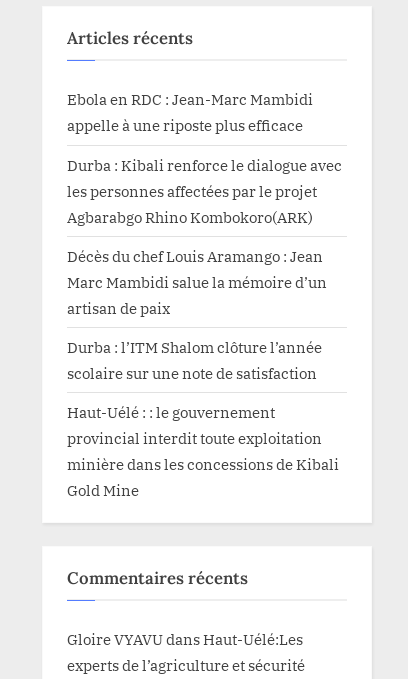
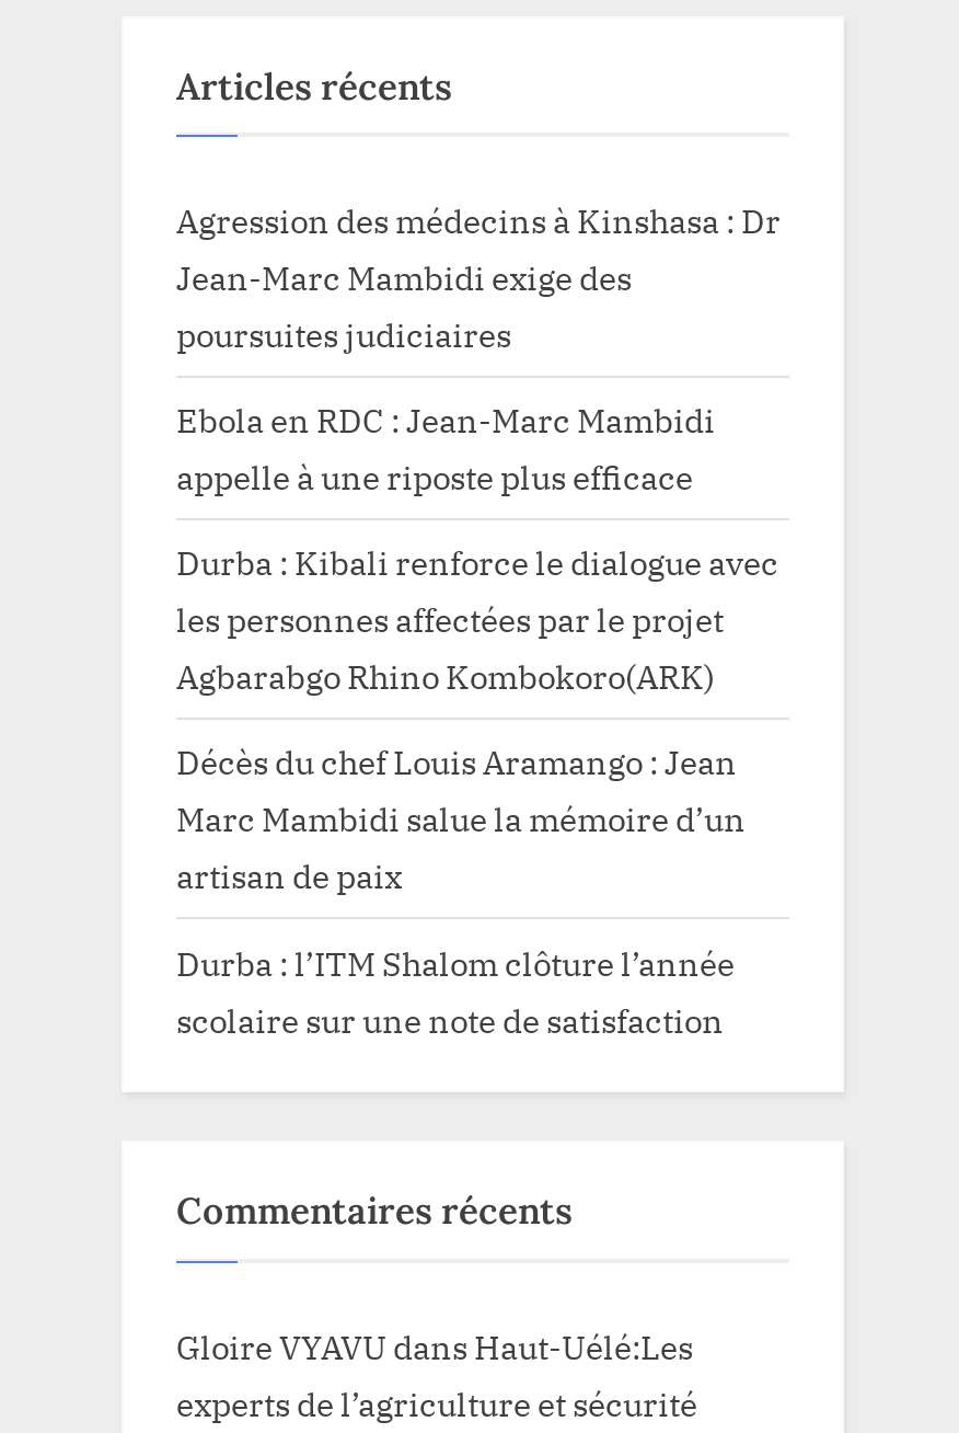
none -> [176,198,781,356] Agression des médecins à Kinshasa : Dr | Jean-Marc Mambidi exige des | poursuites judiciaires
moved [67,89,342,383] -> [176,398,778,1041]: Ebola en RDC : Jean-Marc Mambidi | appelle à une riposte plus efficace | Durba : Kibali renforce le dialogue avec | ... | Durba : l’ITM Shalom clôture l’année | scolaire sur une note de satisfaction
[67,402,339,500] Haut-Uélé : : le gouvernement | provincial interdit toute exploitation | minière dans les concessions de Kibali | Gold Mine -> none

